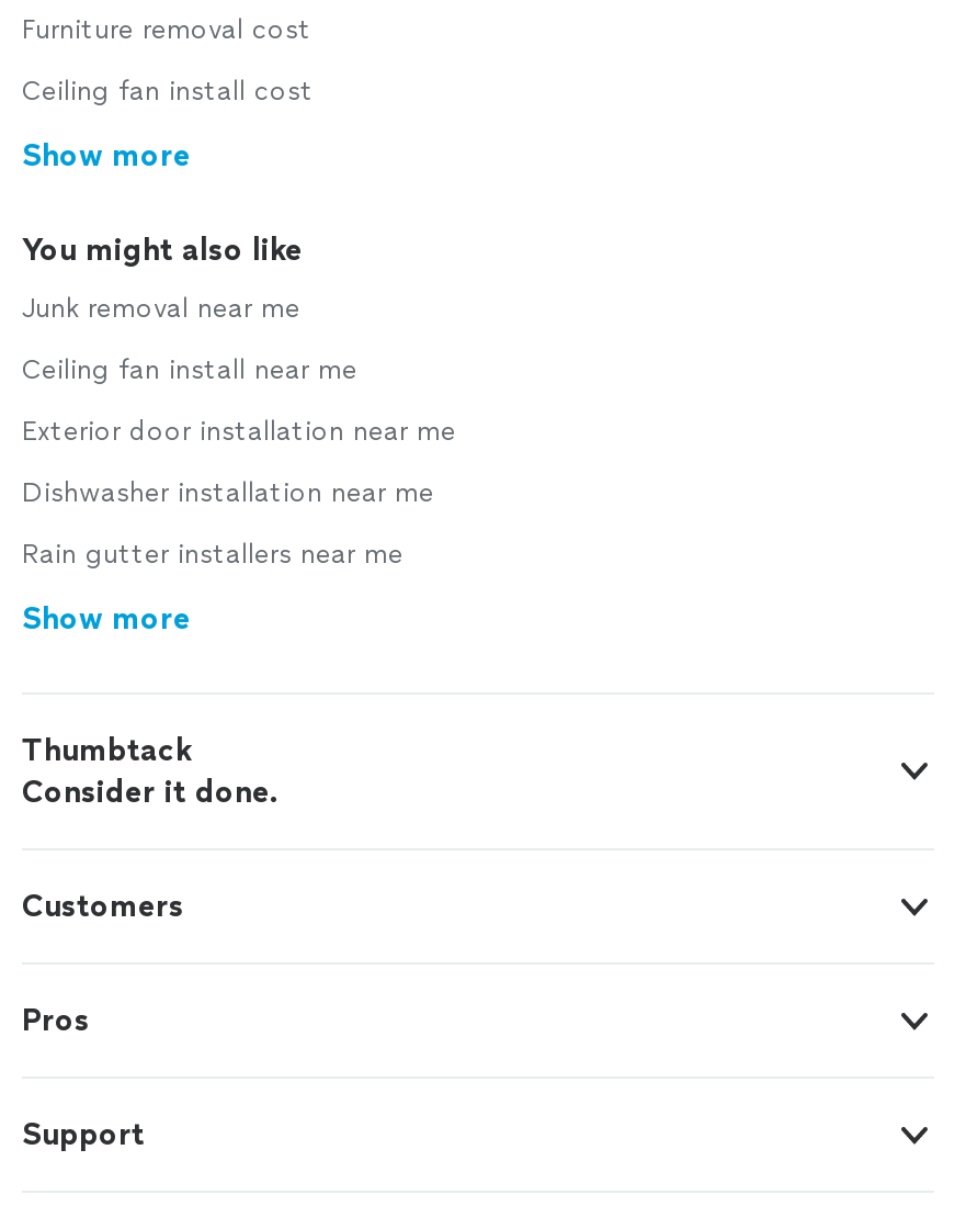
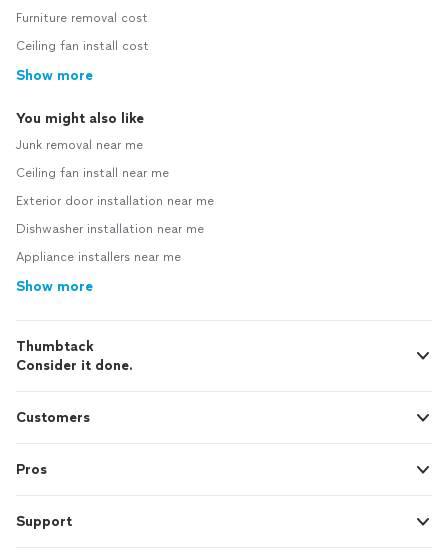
[22,539,404,570] Rain gutter installers near me -> [16,250,181,264] Appliance installers near me

